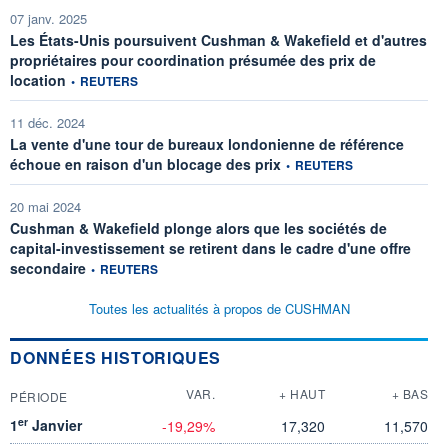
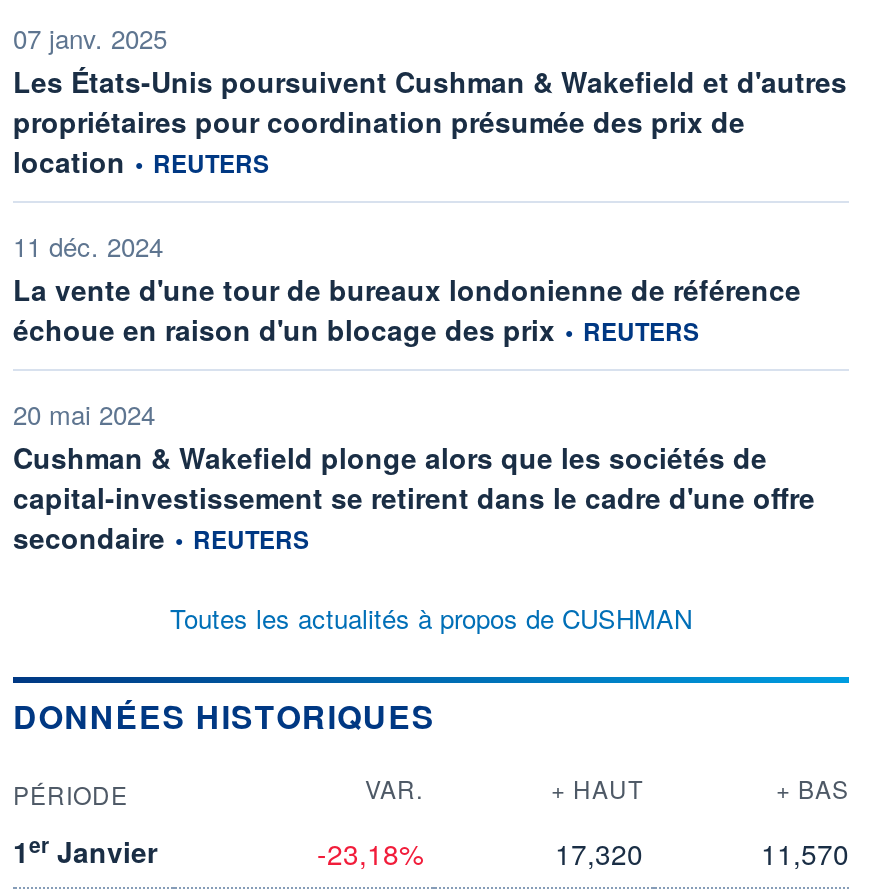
[162,416,215,436] -19,29% -> [317,833,423,873] -23,18%

